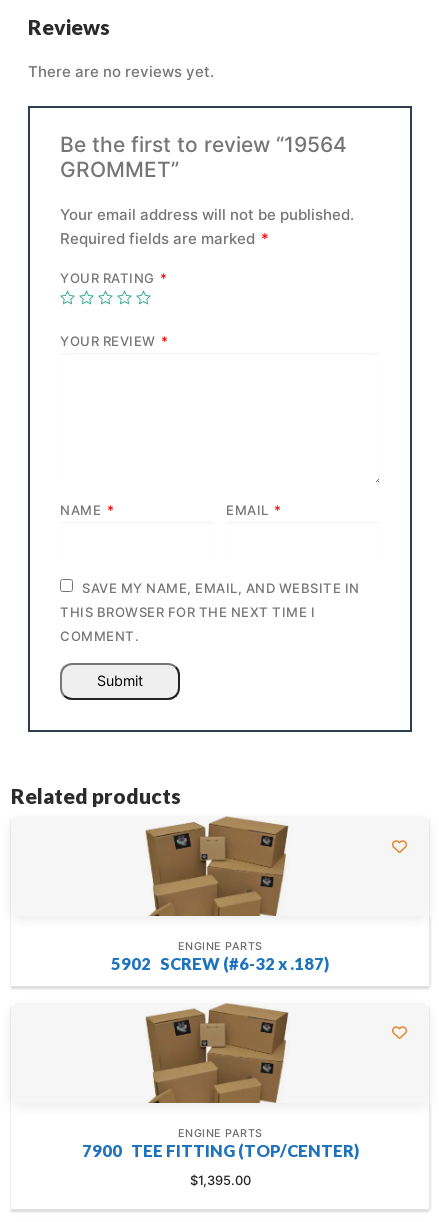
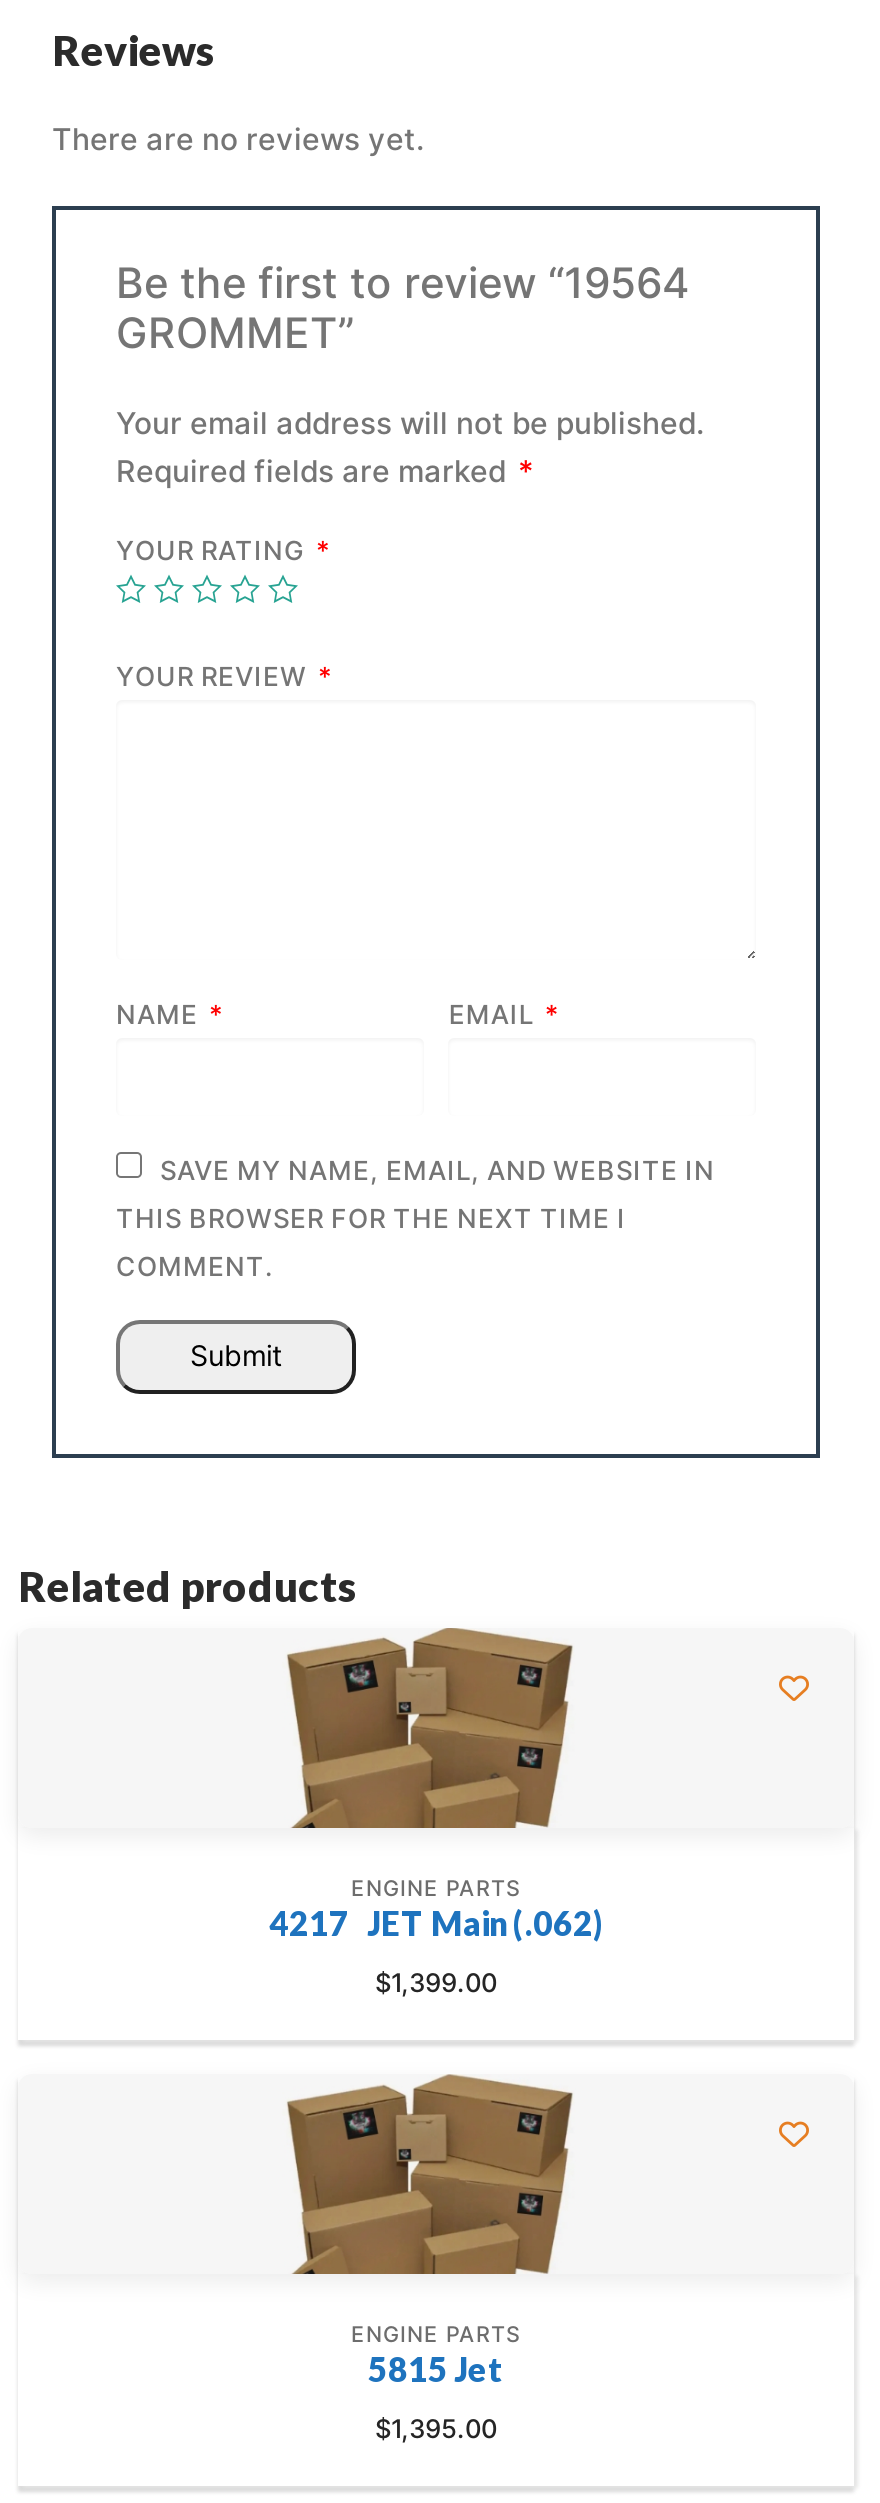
[111,954,329,974] 5902 SCREW (#6-32 x .187) -> [269,1903,603,1998] 4217 JET Main (.062) | $1,399.00
[81,1141,358,1161] 7900 TEE FITTING (TOP/CENTER) -> [368,2349,504,2389] 5815 Jet

